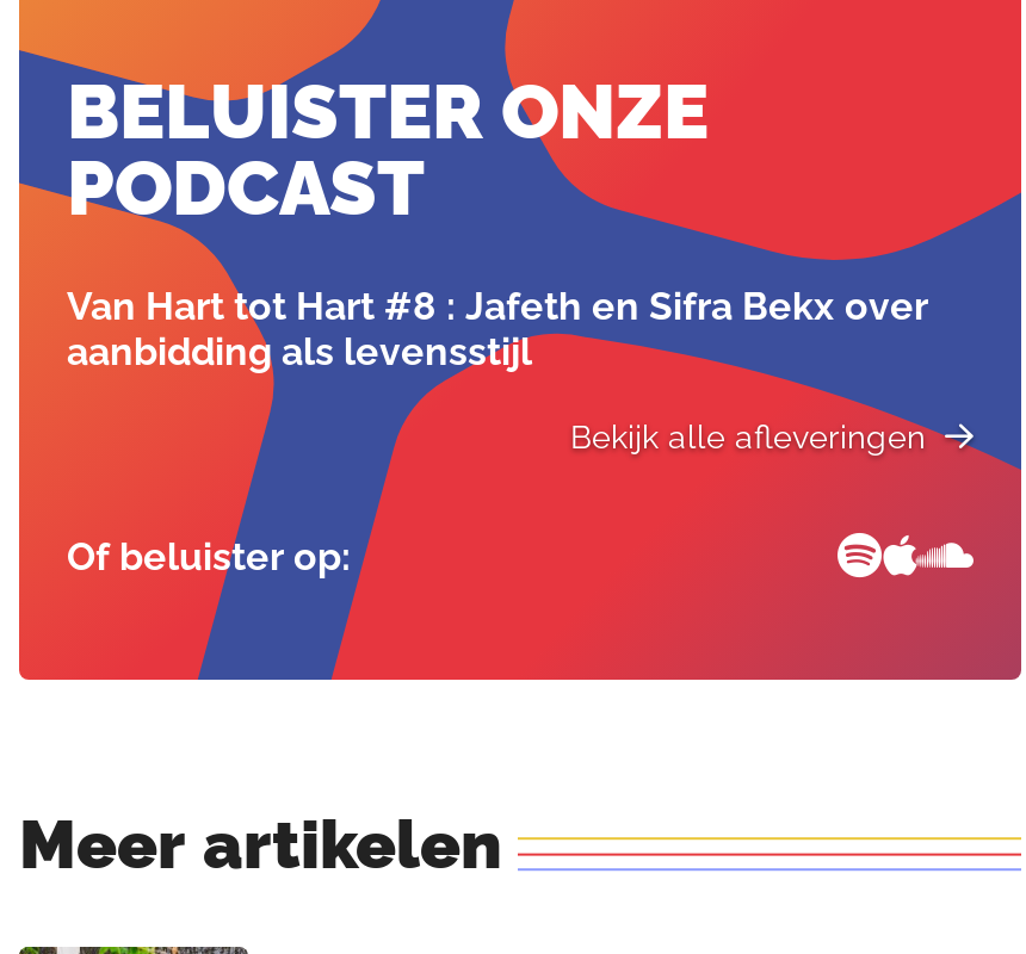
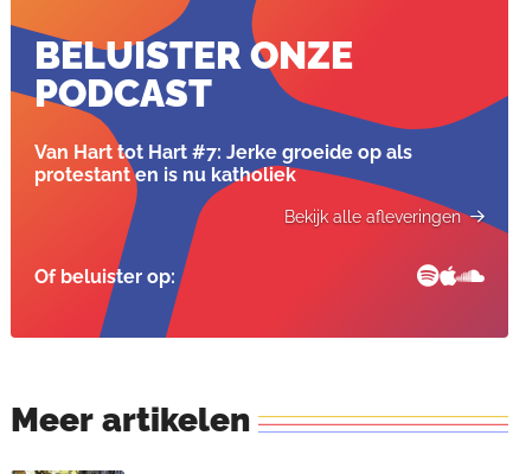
[67,285,928,375] Van Hart tot Hart #8 : Jafeth en Sifra Bekx over | aanbidding als levensstijl -> [34,141,412,187] Van Hart tot Hart #7: Jerke groeide op als | protestant en is nu katholiek

